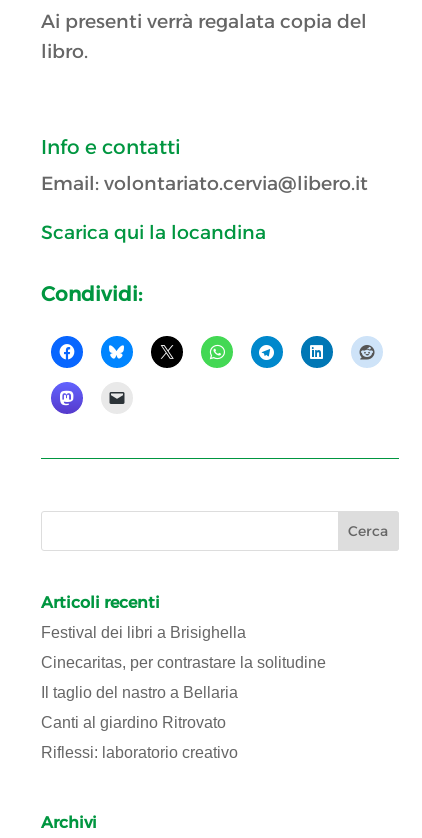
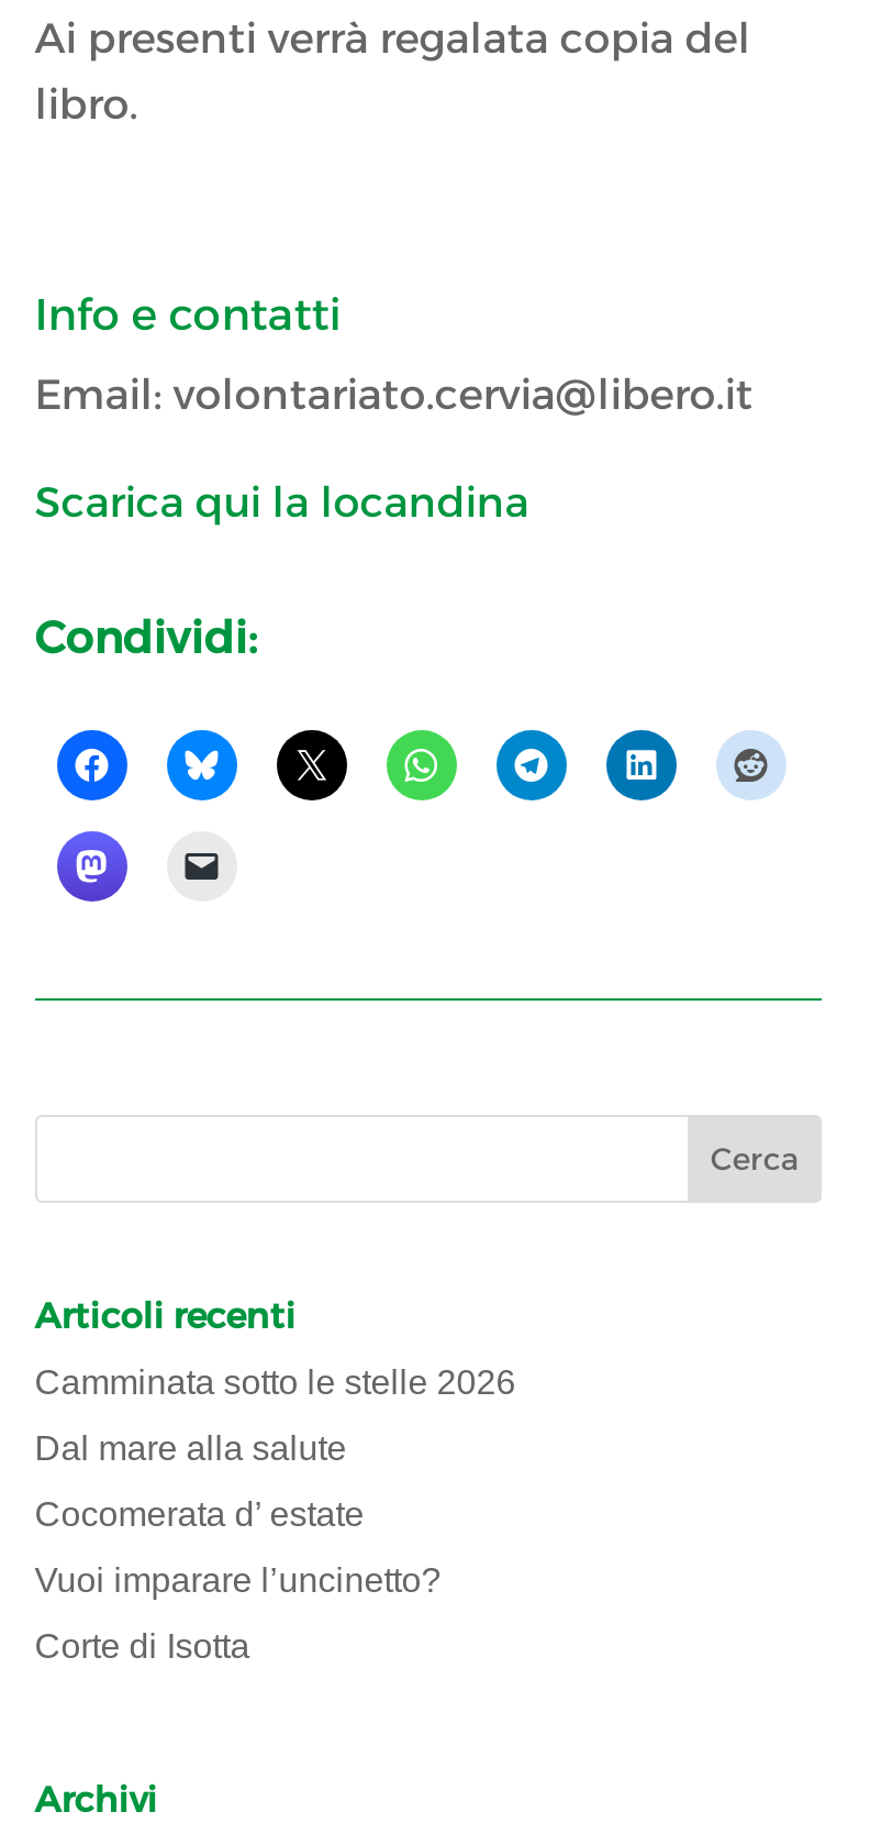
[41,624,246,641] Festival dei libri a Brisighella -> [35,1363,516,1400] Camminata sotto le stelle 2026
[41,654,326,671] Cinecaritas, per contrastare la solitudine -> [35,1428,347,1466] Dal mare alla salute
[41,684,238,701] Il taglio del nastro a Bellaria -> [35,1494,364,1532] Cocomerata d’ estate
[41,714,226,731] Canti al giardino Ritrovato -> [35,1560,441,1598] Vuoi imparare l’uncinetto?
[41,744,238,761] Riflessi: laboratorio creativo -> [35,1626,250,1664] Corte di Isotta

